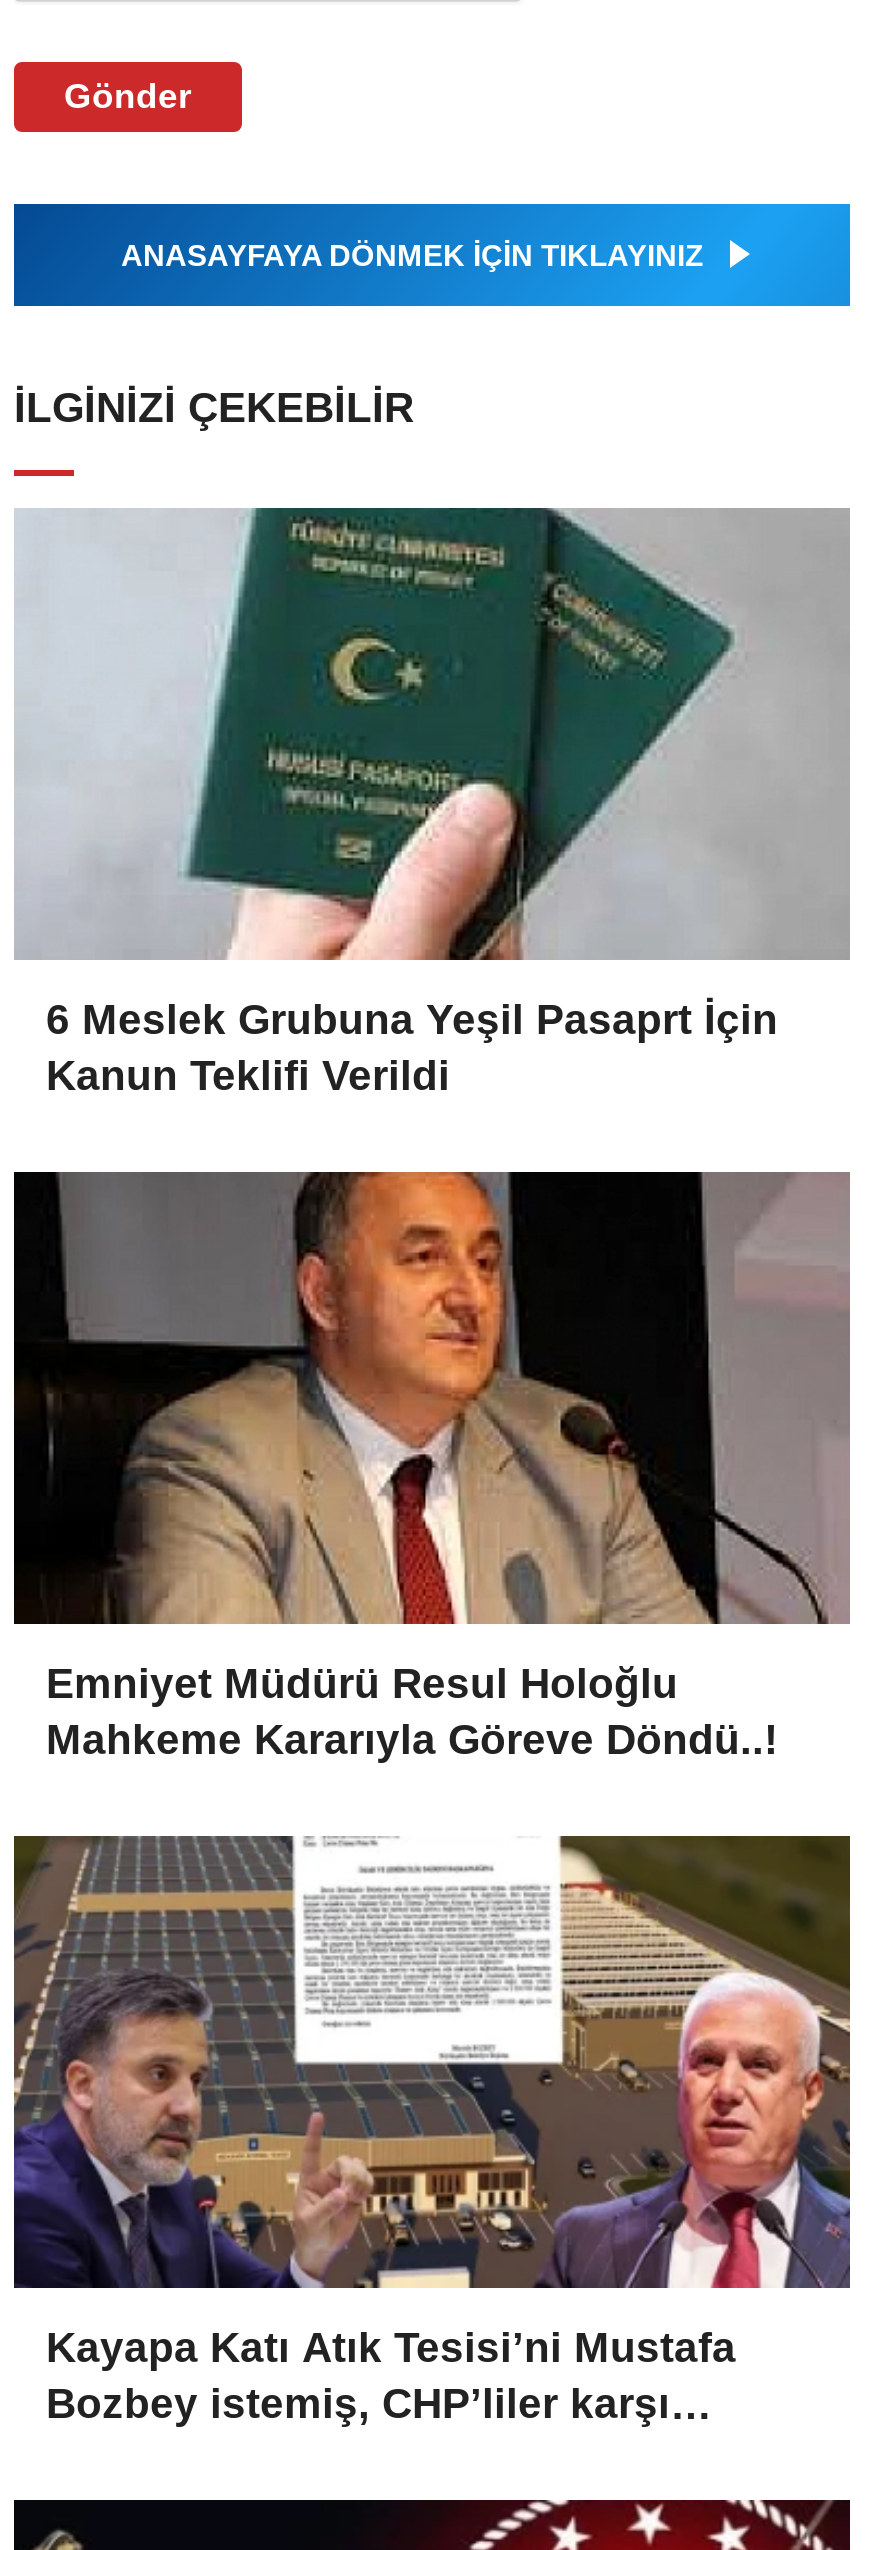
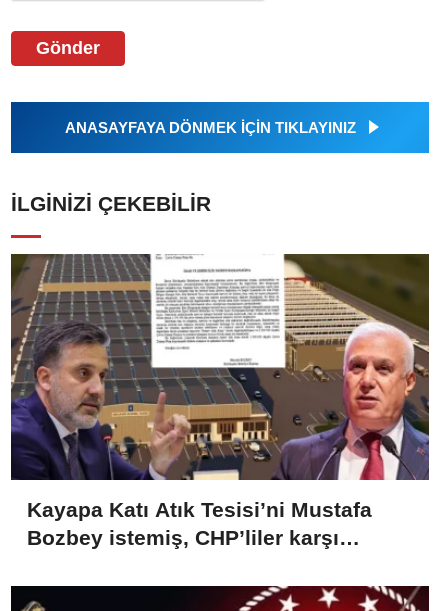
[16,506,848,1099] [image] | 6 Meslek Grubuna Yeşil Pasaprt İçin | Kanun Teklifi Verildi -> none
[14,1170,850,1763] [image] | Emniyet Müdürü Resul Holoğlu | Mahkeme Kararıyla Göreve Döndü..! -> none

